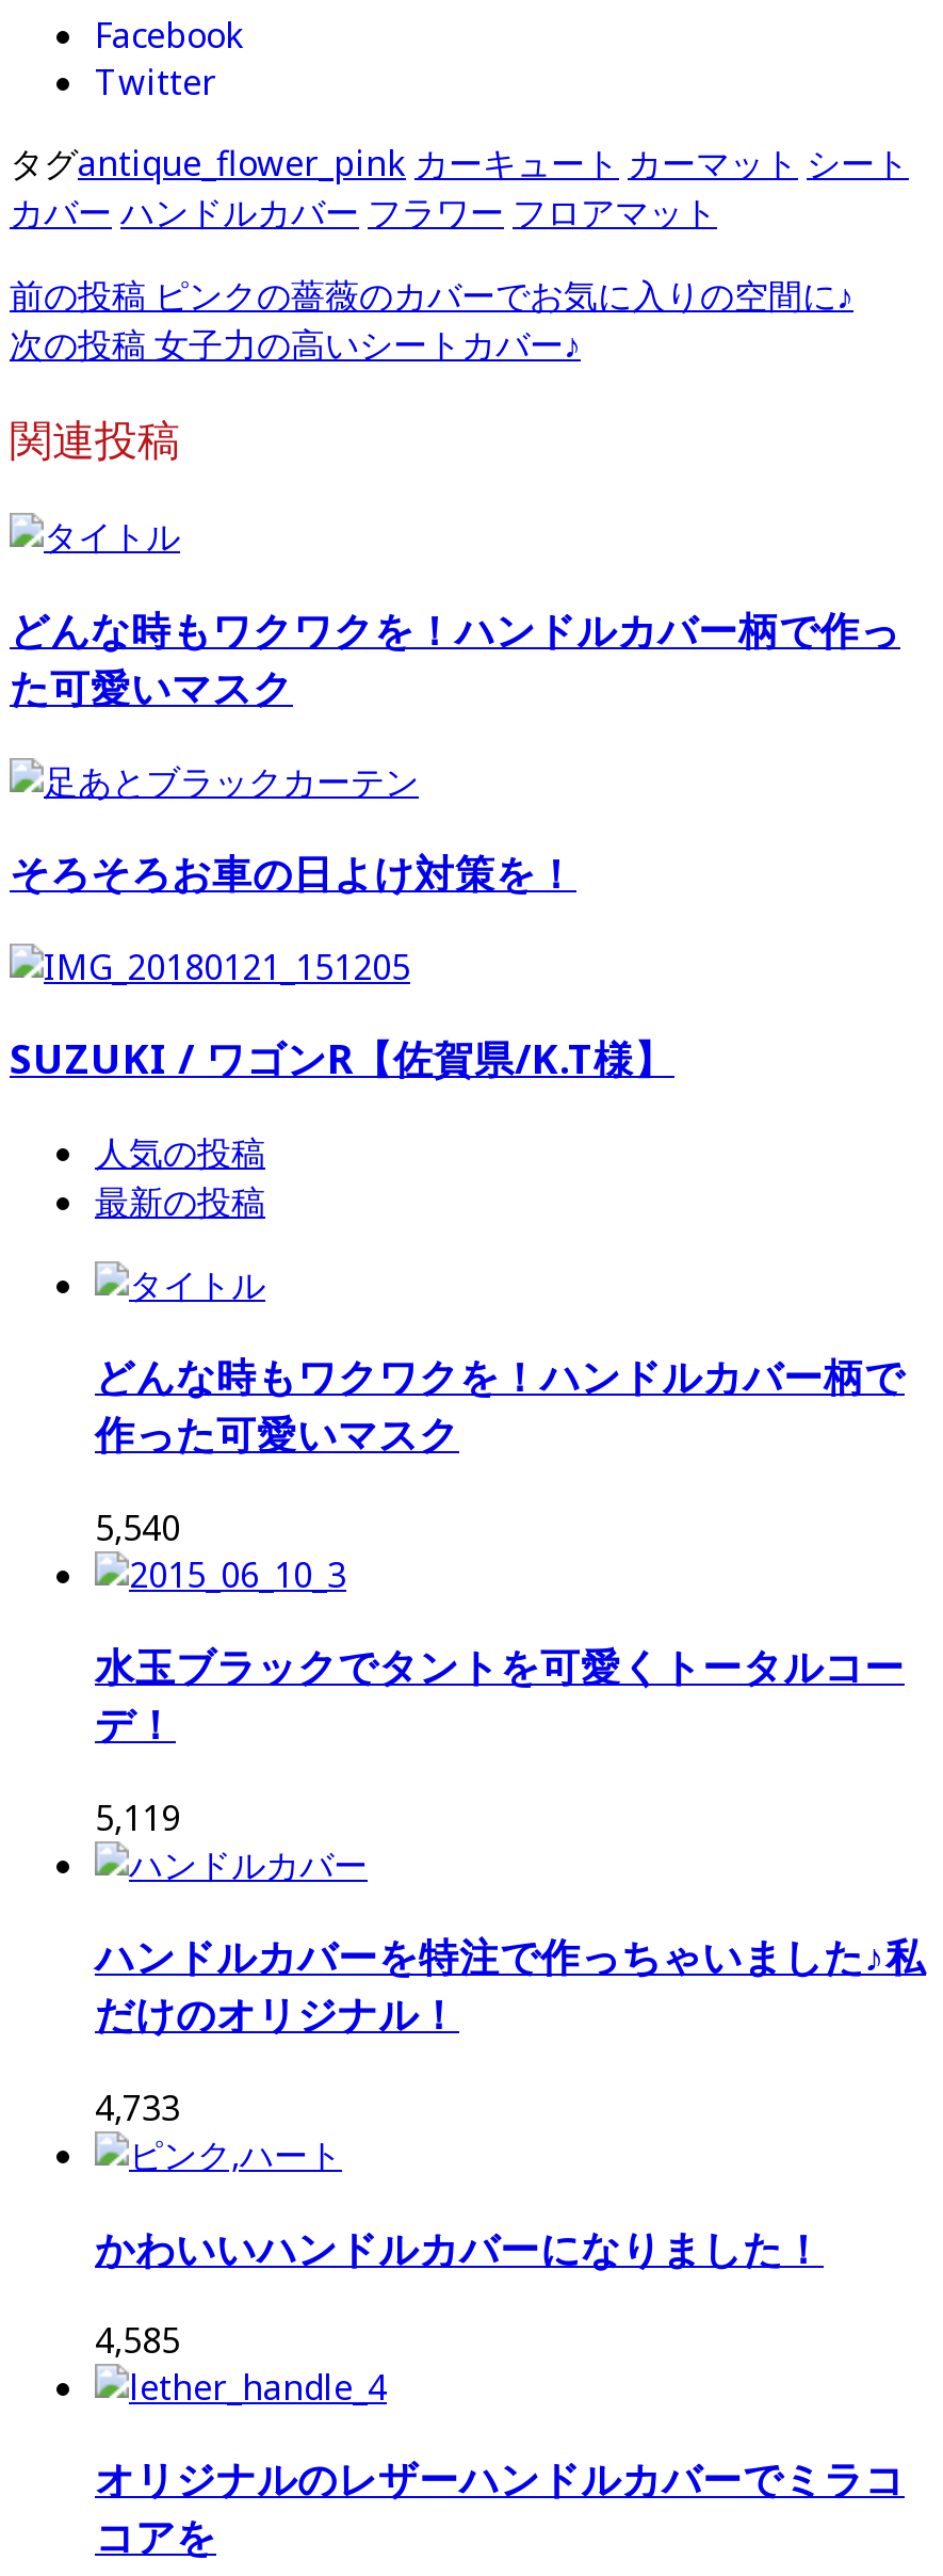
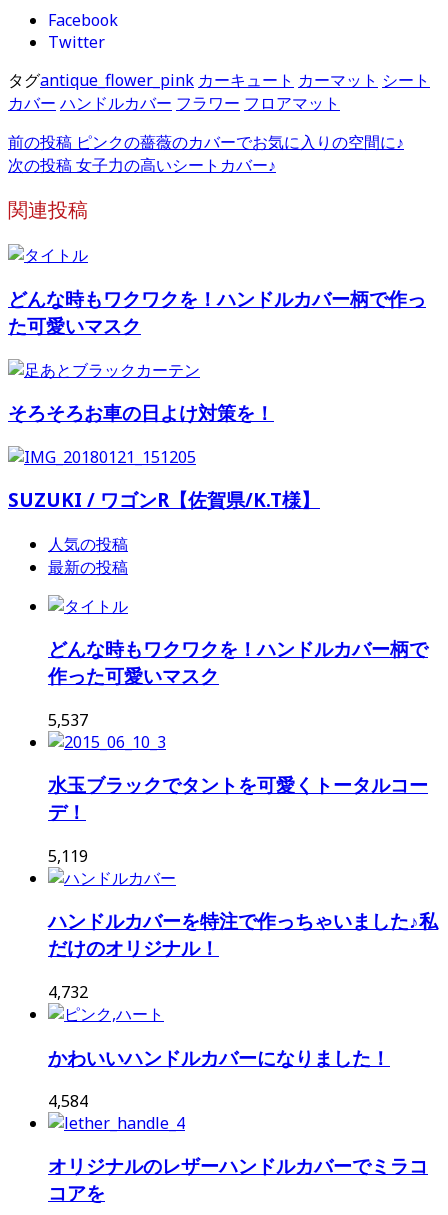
[95,1505,180,1552] 5,540 -> [48,709,88,731] 5,537
[95,2084,180,2131] 4,733 -> [48,981,88,1003] 4,732
[95,2318,180,2365] 4,585 -> [48,1090,88,1112] 4,584

